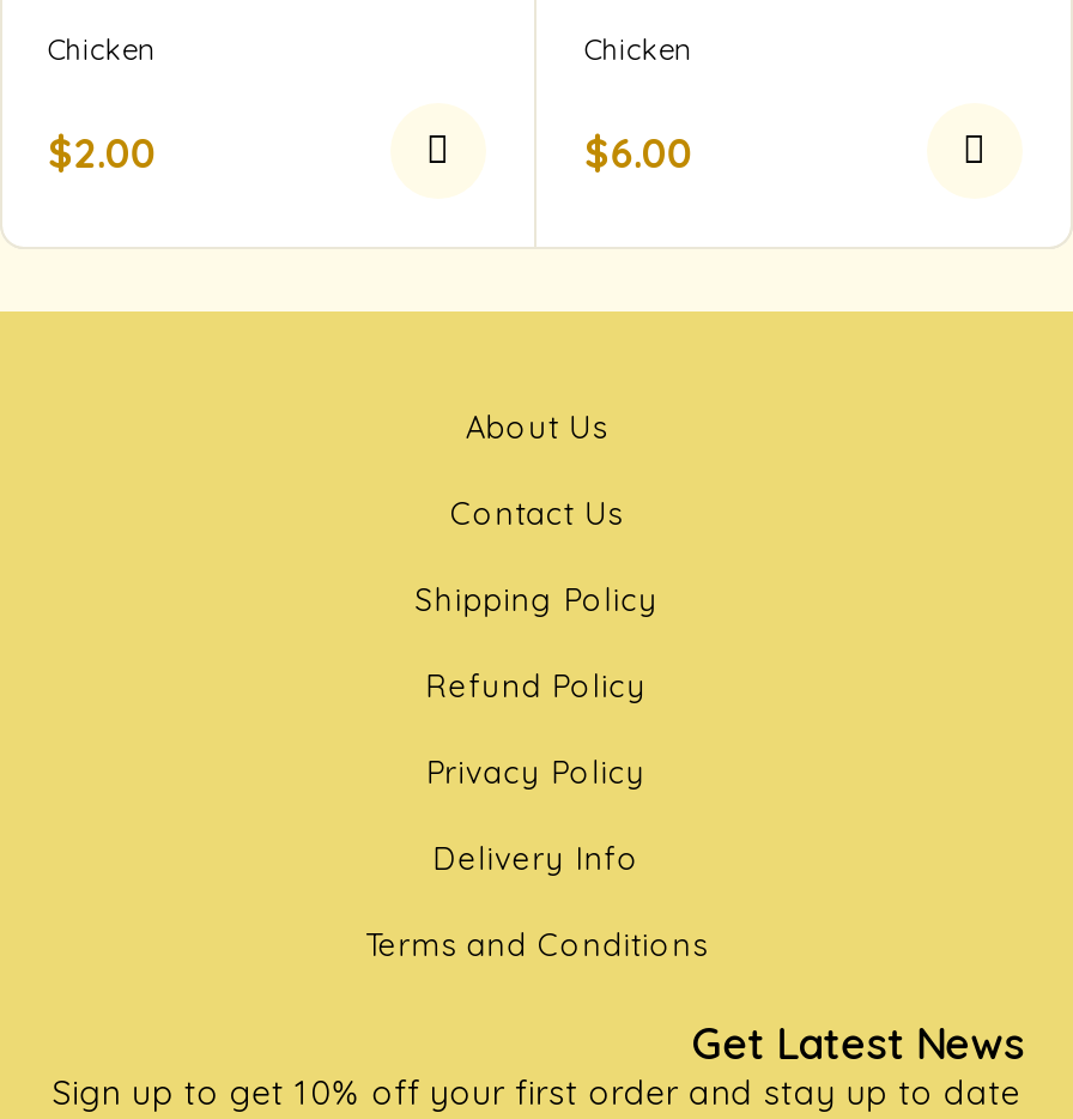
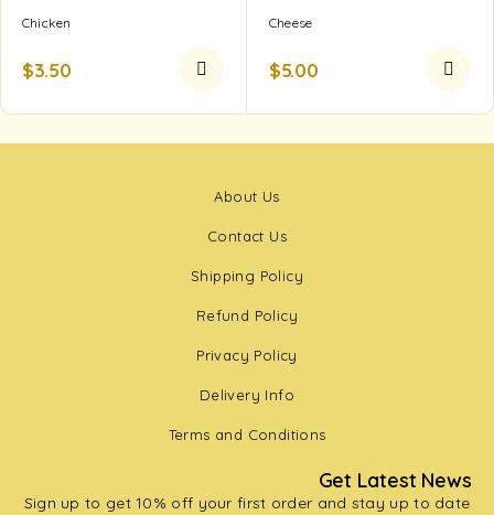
[584,32,691,68] Chicken -> [269,15,313,31] Cheese
[48,127,156,177] $2.00 -> [22,58,71,81] $3.50
[584,127,693,177] $6.00 -> [269,58,318,81] $5.00

